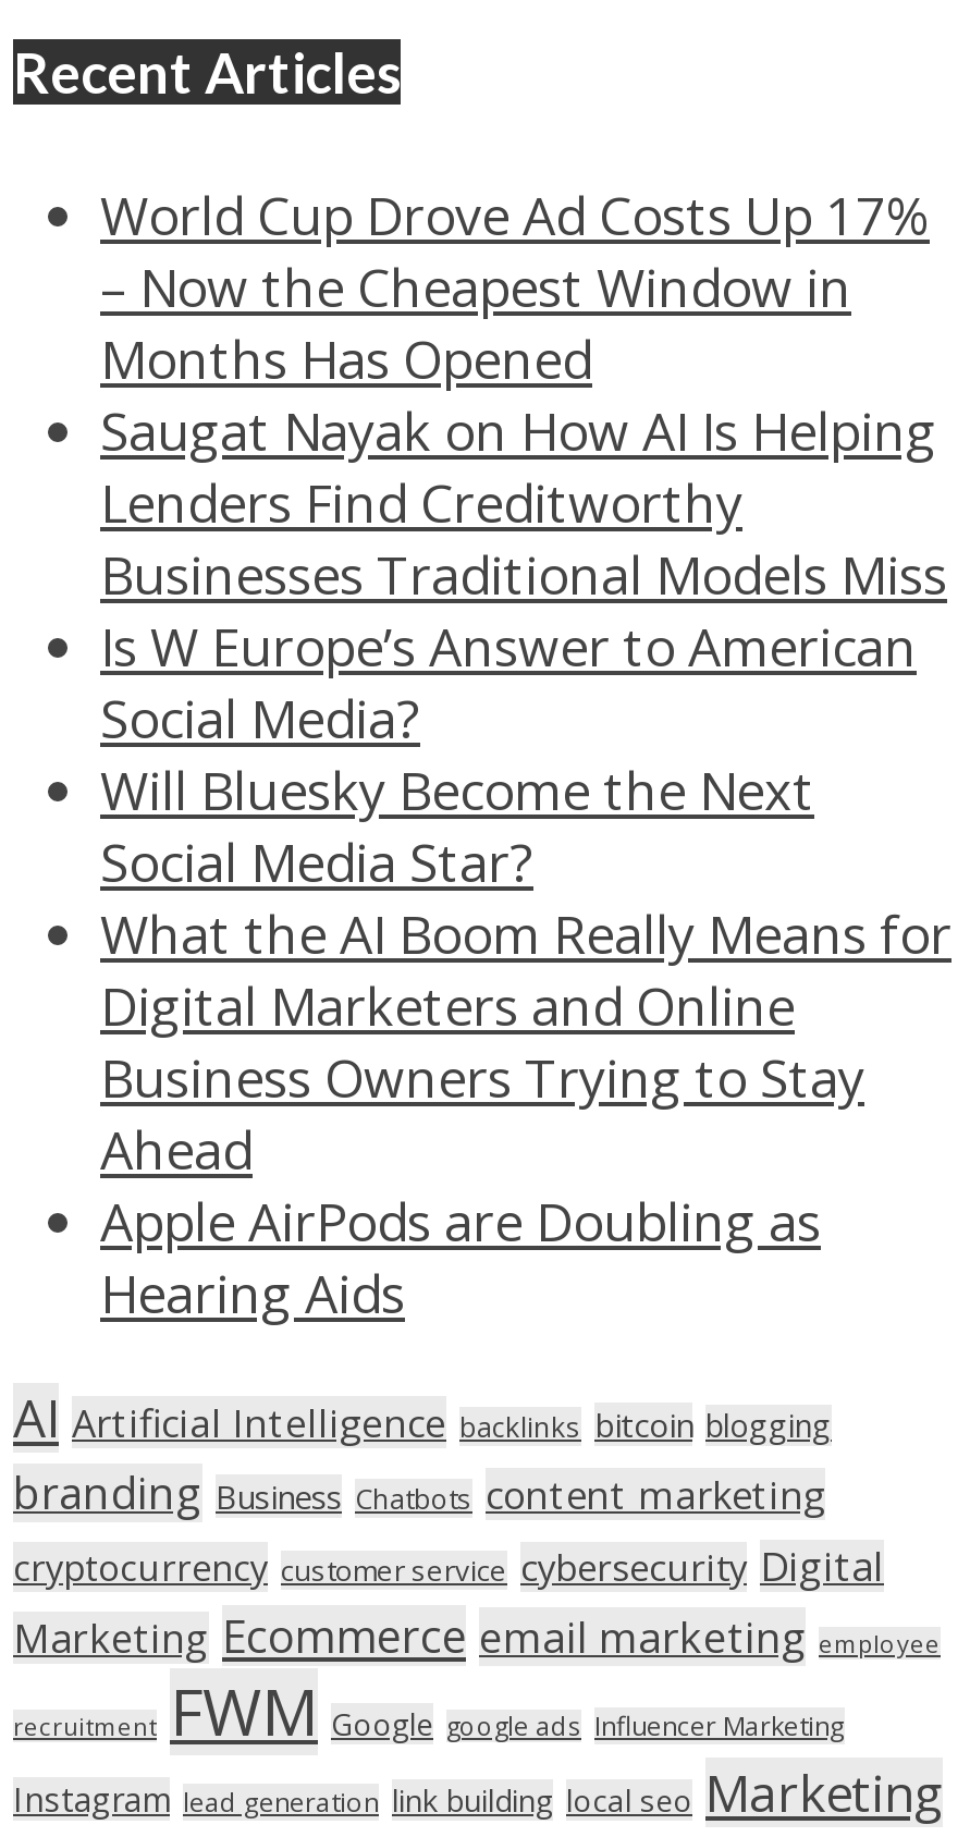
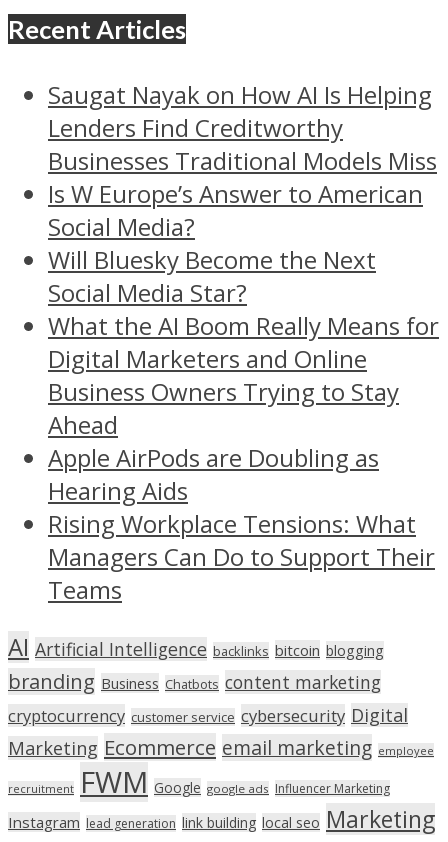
[100,178,930,393] World Cup Drove Ad Costs Up 17% | – Now the Cheapest Window in | Months Has Opened -> none
moved [100,393,951,1328] -> [48,78,439,507]: Saugat Nayak on How AI Is Helping | Lenders Find Creditworthy | Businesses Traditional Models Miss | ... | Apple AirPods are Doubling as | Hearing Aids
none -> [48,507,435,606] Rising Workplace Tensions: What | Managers Can Do to Support Their | Teams

